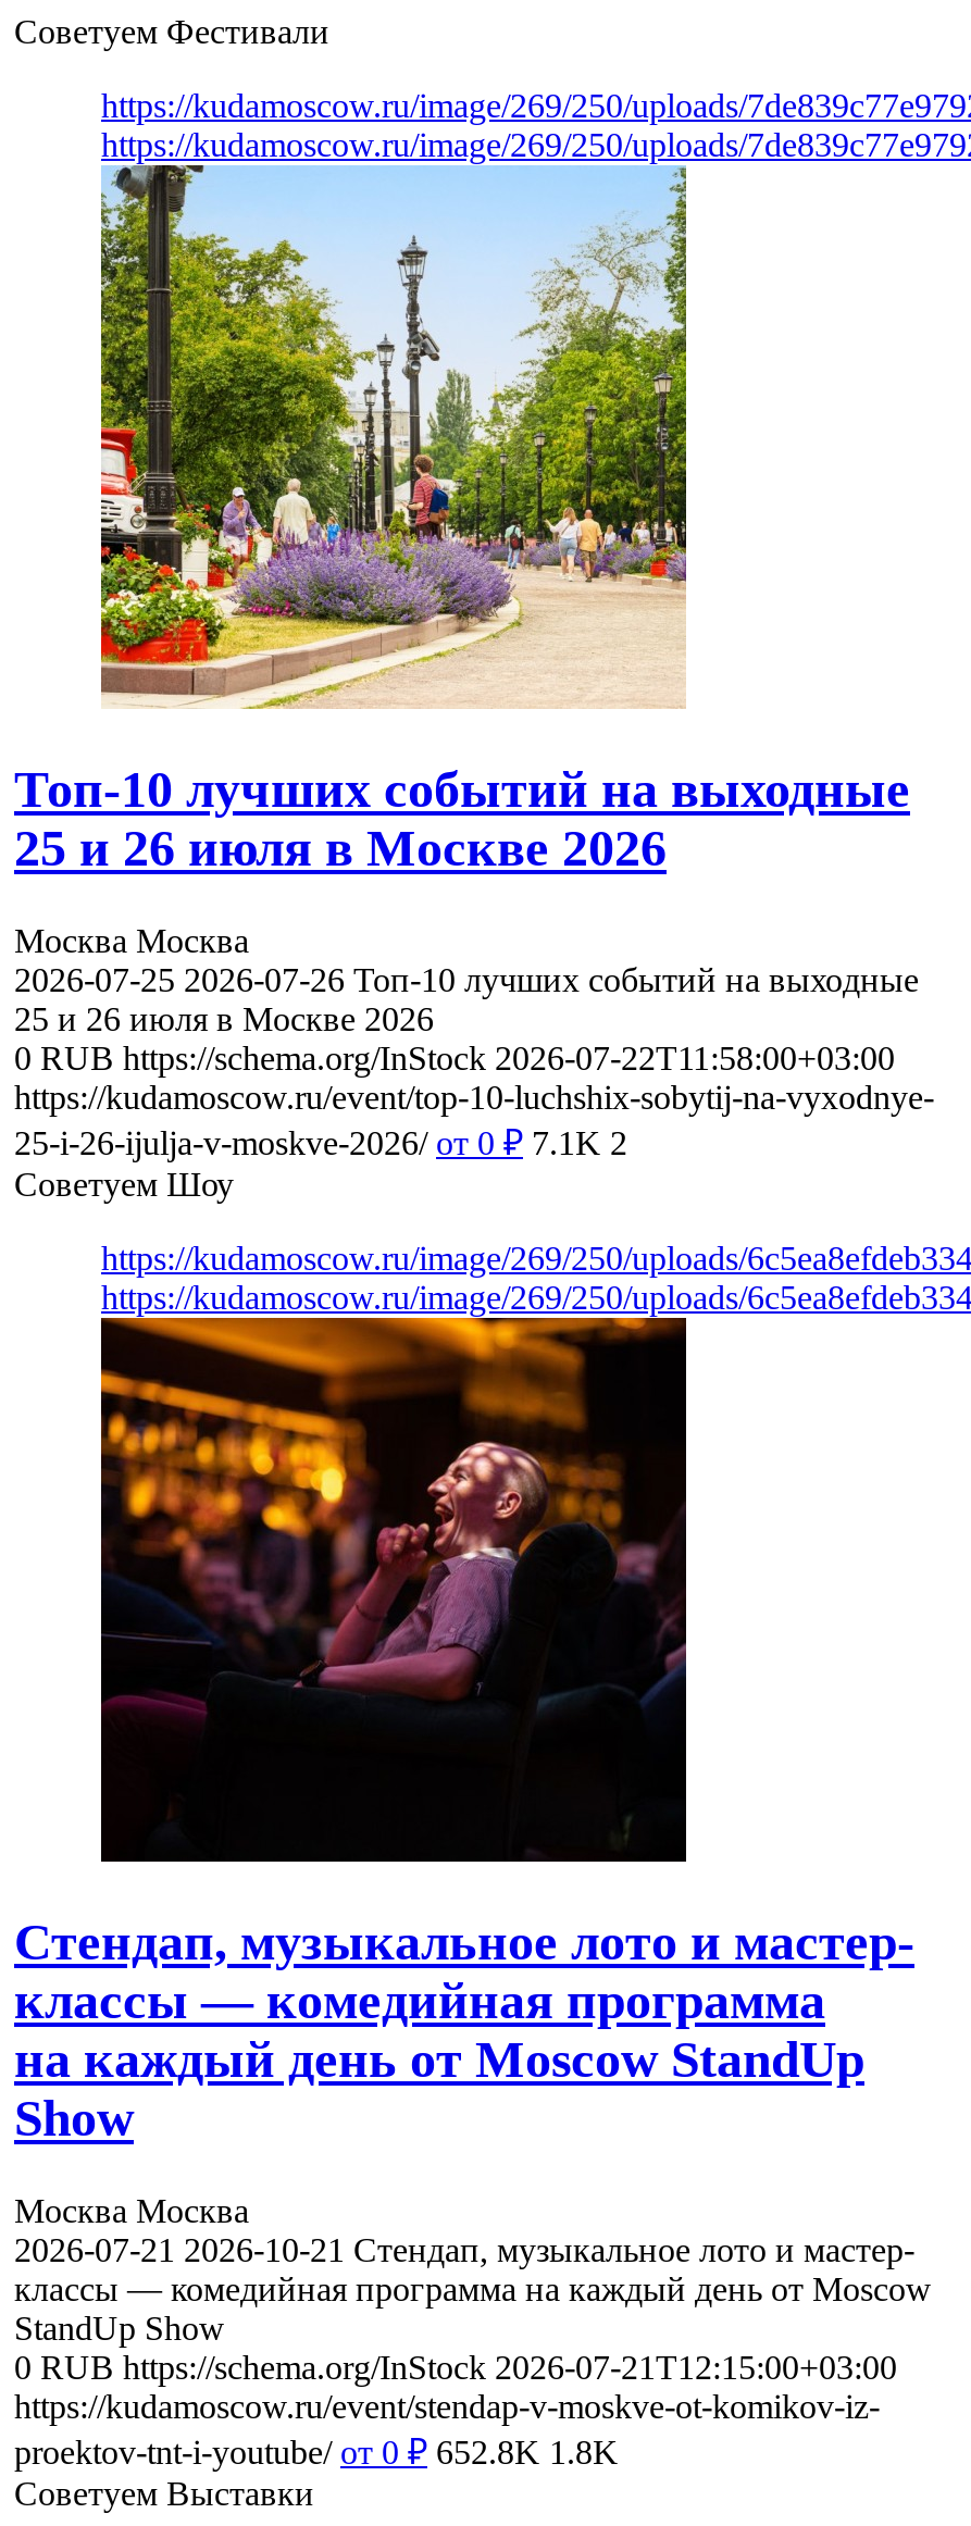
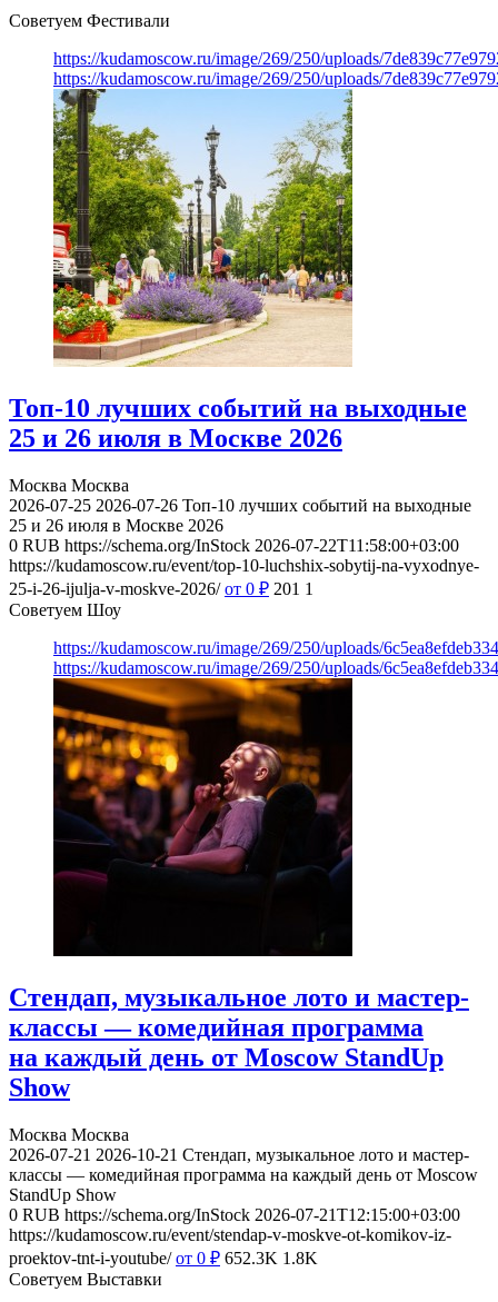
[14,1125,627,1162] 25-i-26-ijulja-v-moskve-2026/ от 0 ₽ 7.1K 2 -> [9,580,313,598] 25-i-26-ijulja-v-moskve-2026/ от 0 ₽ 201 1
[14,2434,619,2471] proektov-tnt-i-youtube/ от 0 ₽ 652.8K 1.8K -> [9,1249,318,1268] proektov-tnt-i-youtube/ от 0 ₽ 652.3K 1.8K

